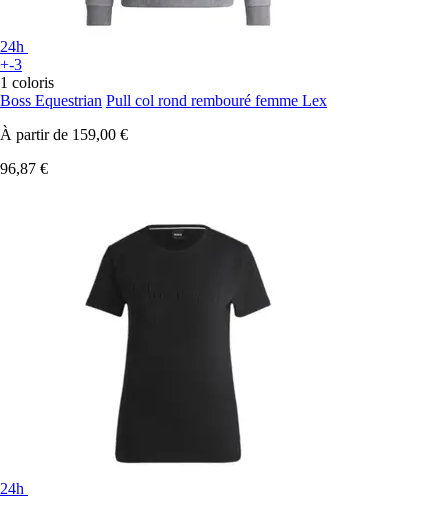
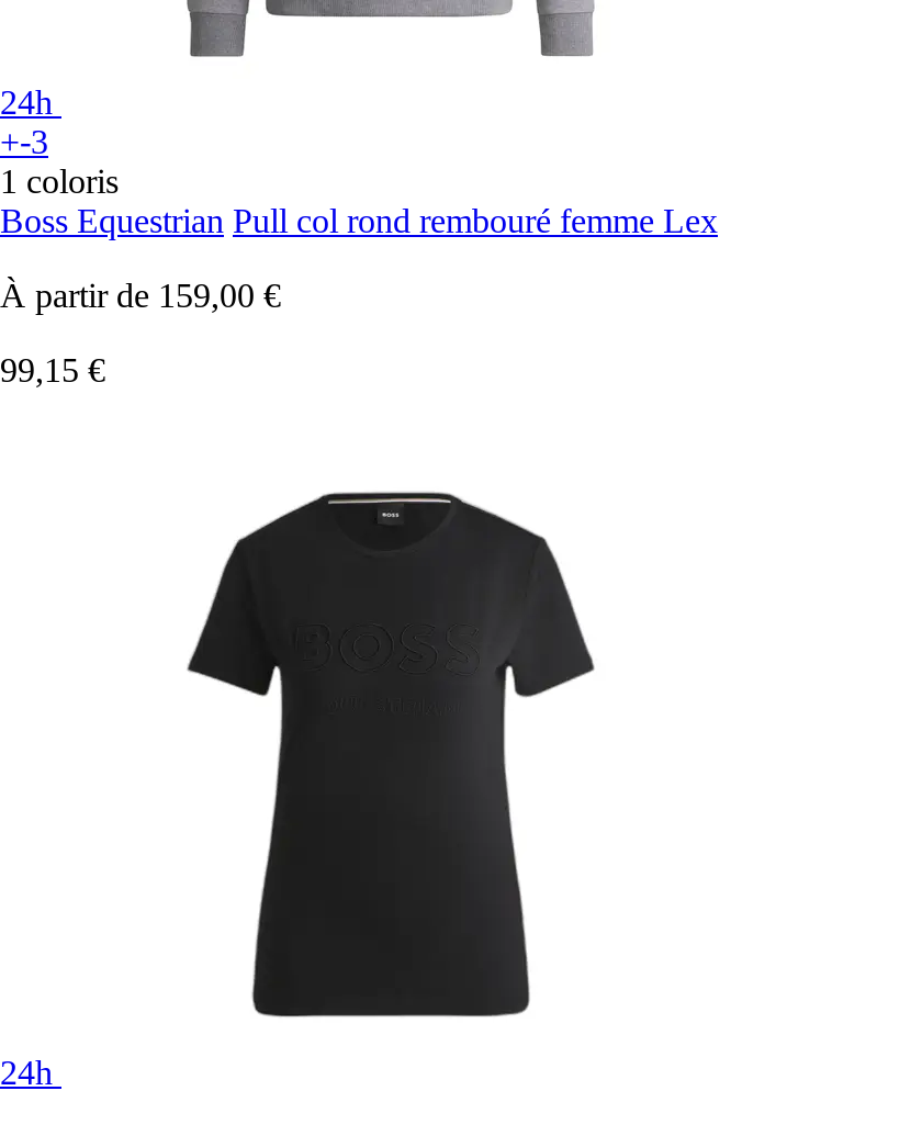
[0,160,48,177] 96,87 € -> [0,352,105,389] 99,15 €

